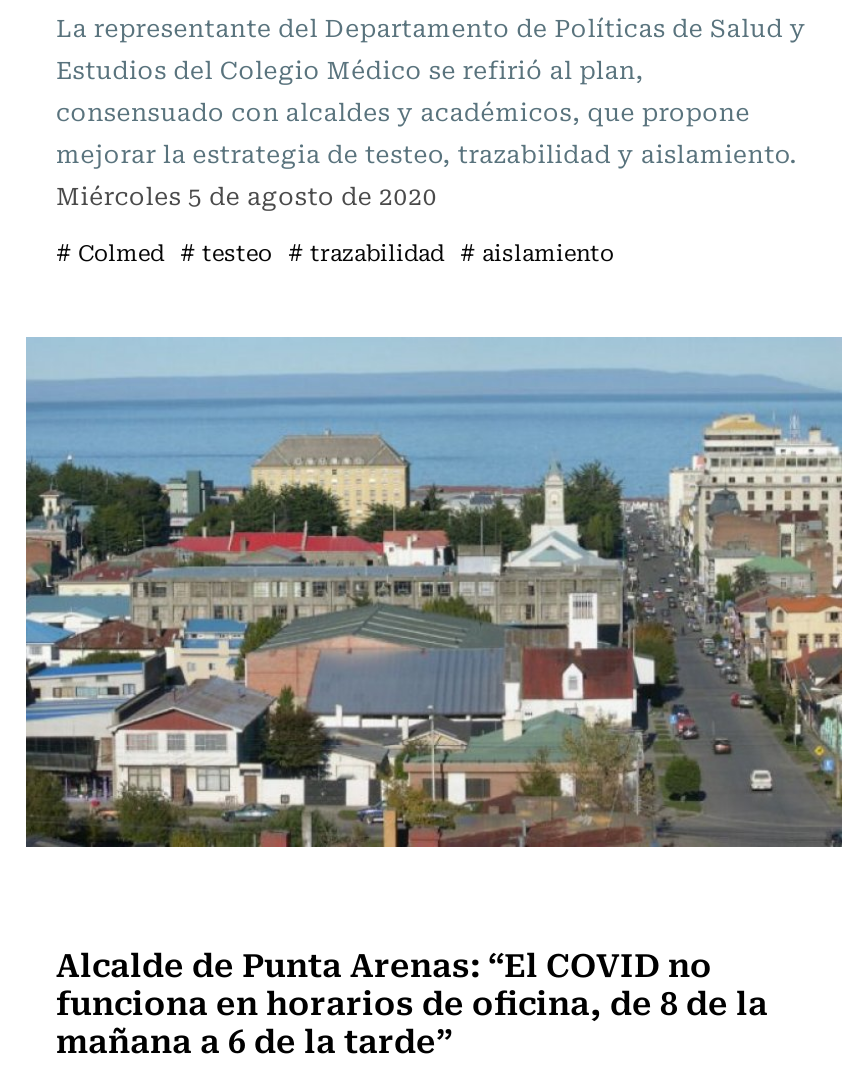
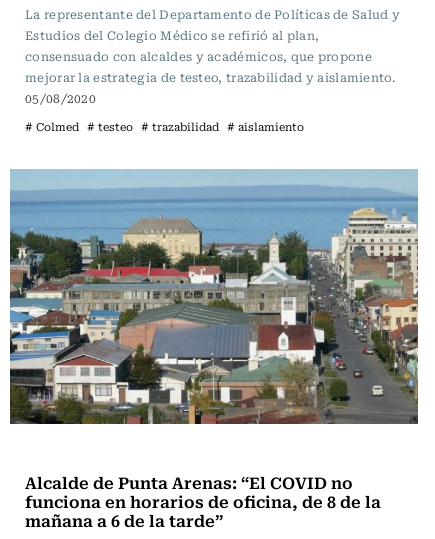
[56,177,437,213] Miércoles 5 de agosto de 2020 -> [25,88,96,106] 05/08/2020

